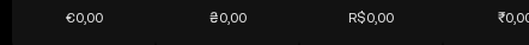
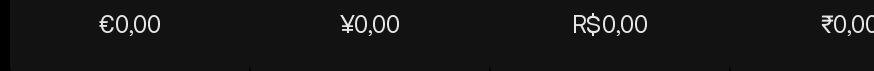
[209,9,246,26] ₴0,00 -> [340,11,400,39] ¥0,00

